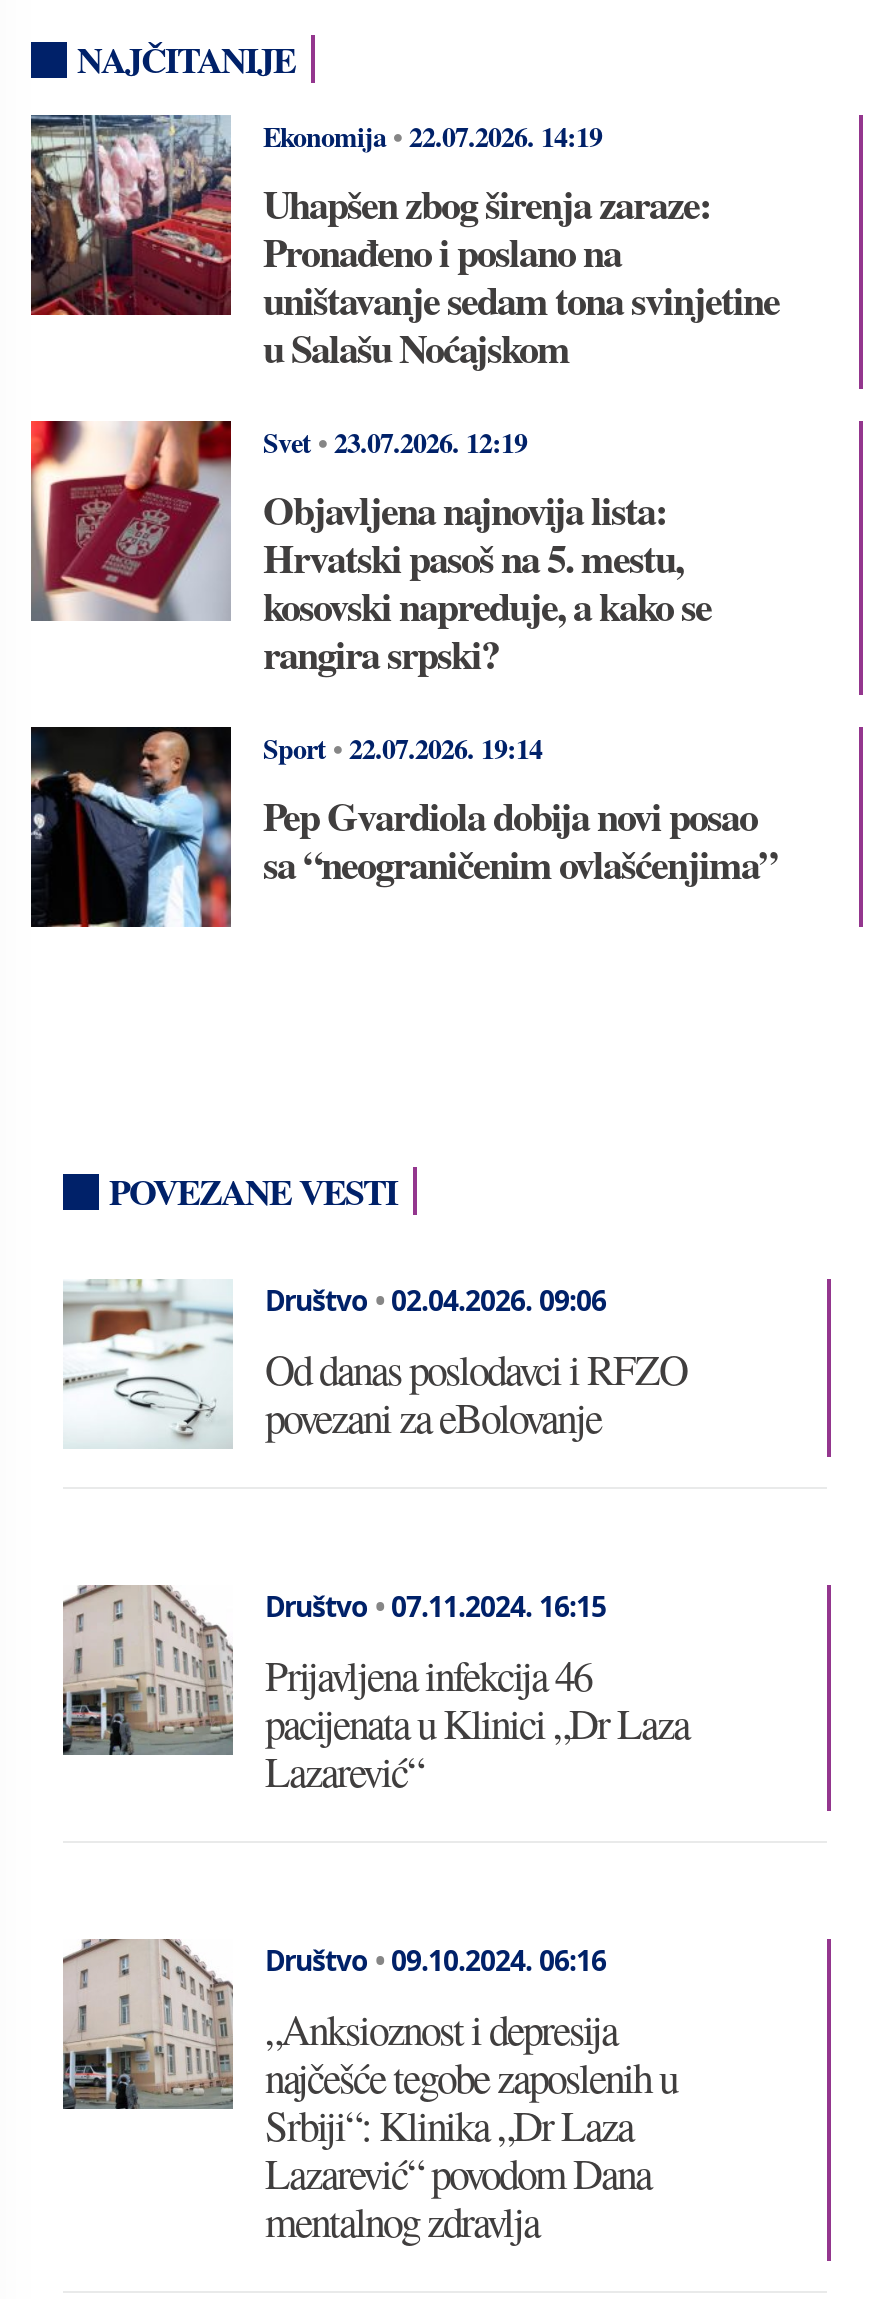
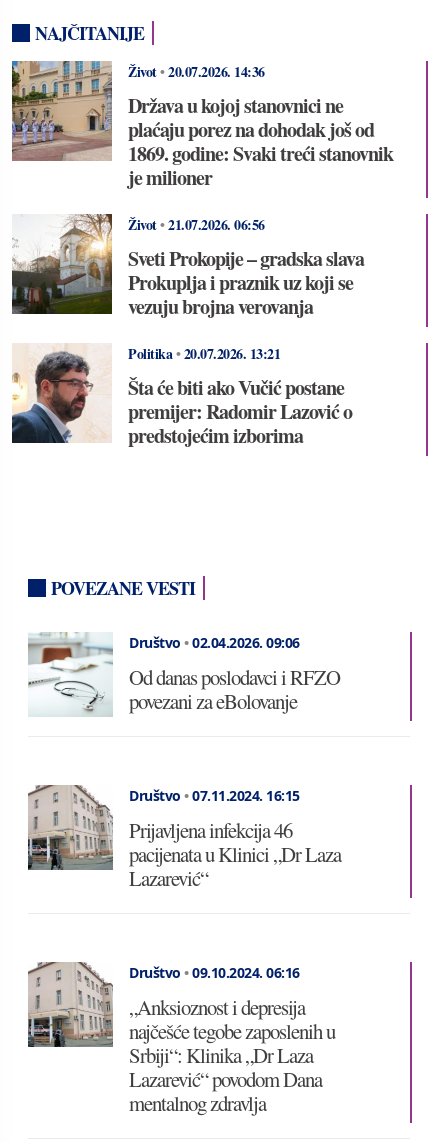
[31,113,779,377] [image] | Ekonomija •22.07.2026. 14:19 | Uhapšen zbog širenja zaraze: | Pronađeno i poslano na | uništavanje sedam tona svinjetine | u Salašu Noćajskom -> [11,60,393,192] [image] | Život •20.07.2026. 14:36 | Država u kojoj stanovnici ne | plaćaju porez na dohodak još od | 1869. godine: Svaki treći stanovnik | je milioner
[29,419,711,683] [image] | Svet •23.07.2026. 12:19 | Objavljena najnovija lista: | Hrvatski pasoš na 5. mestu, | kosovski napreduje, a kako se | rangira srpski? -> [11,214,364,321] [image] | Život • 21.07.2026. 06:56 | Sveti Prokopije – gradska slava | Prokuplja i praznik uz koji se | vezuju brojna verovanja
[29,703,777,929] [image] | Sport •22.07.2026. 19:14 | Pep Gvardiola dobija novi posao | sa “neograničenim ovlašćenjima” -> [12,343,352,456] [image] | Politika • 20.07.2026. 13:21 | Šta će biti ako Vučić postane | premijer: Radomir Lazović o | predstojećim izborima

